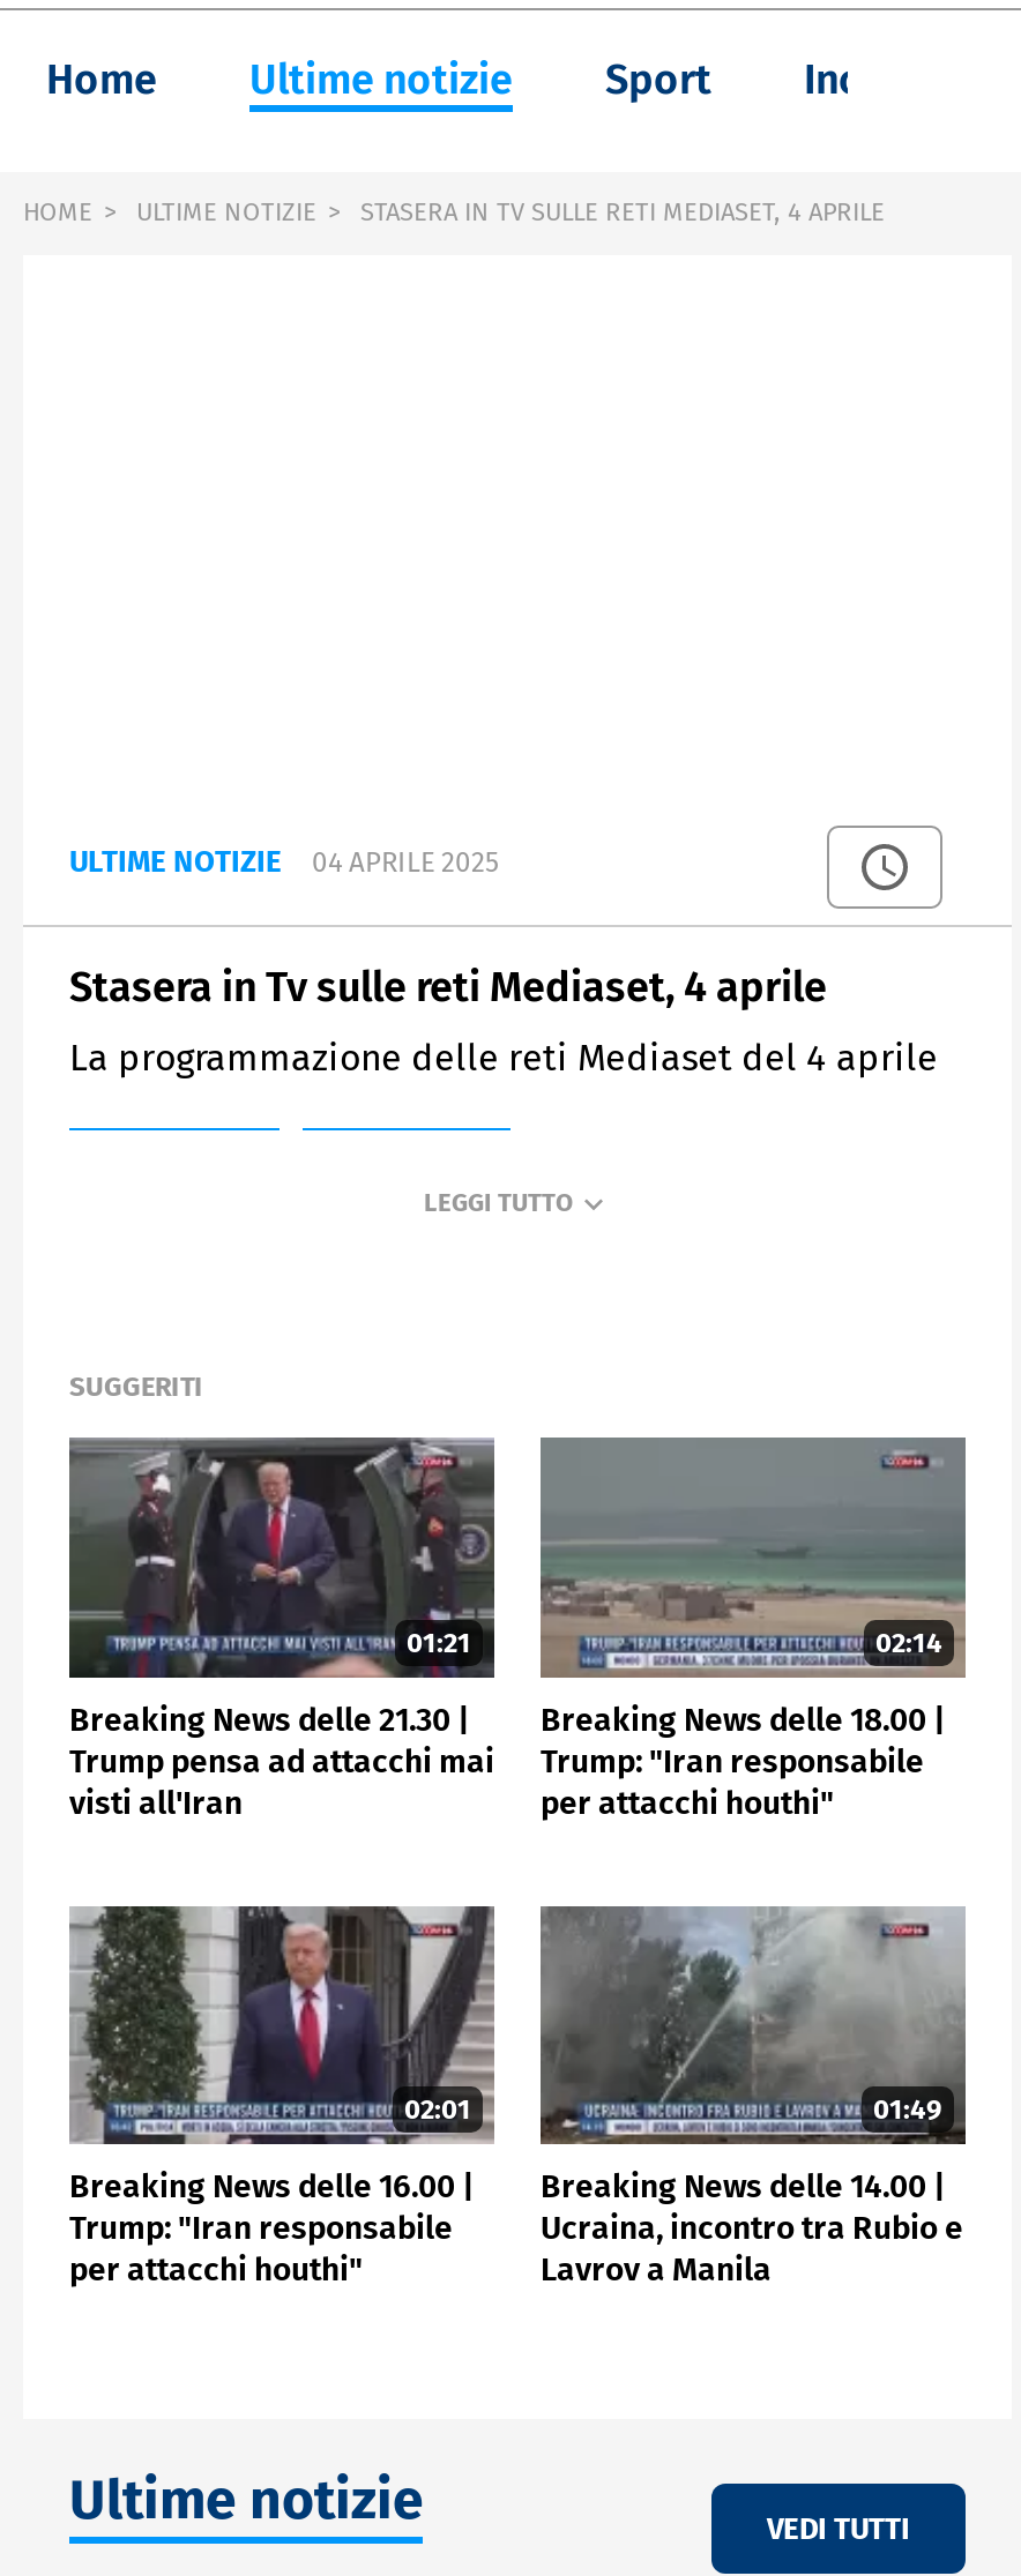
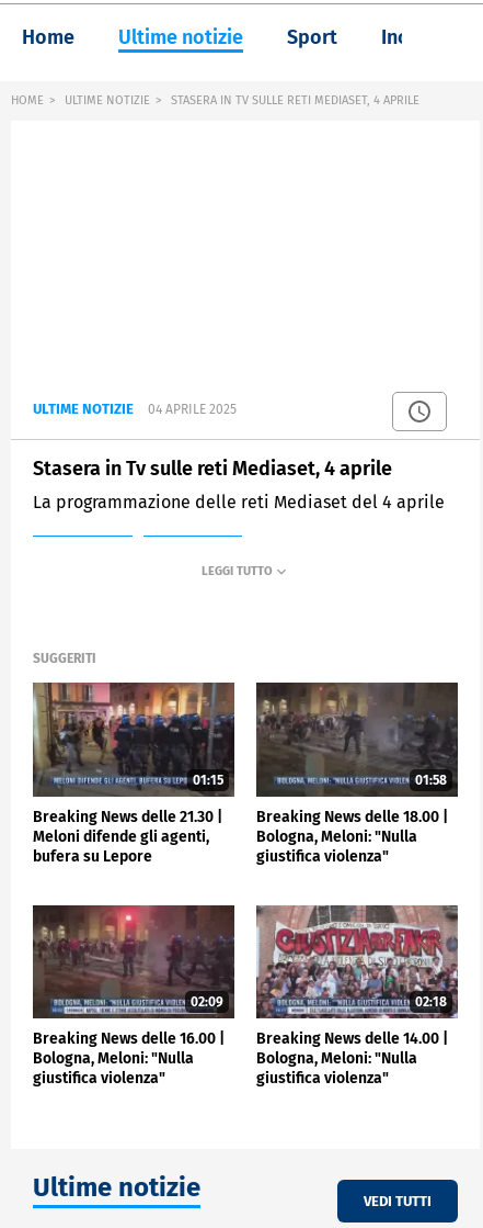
[69,1438,494,1678] [image] | 01:21 -> [33,681,234,797] [image] | 01:15
[538,1435,968,1680] [image] | 02:14 -> [255,681,459,798] [image] | 01:58
[69,1742,494,1823] Trump pensa ad attacchi mai | visti all'Iran -> [33,827,209,866] Meloni difende gli agenti, | bufera su Lepore
[541,1742,924,1823] Trump: "Iran responsabile | per attacchi houthi" -> [256,827,417,866] Bologna, Meloni: "Nulla | giustifica violenza"
[69,1904,497,2144] [image] | 02:01 -> [33,904,234,1018] [image] | 02:09
[541,1906,966,2146] [image] | 01:49 -> [256,905,458,1019] [image] | 02:18
[69,2210,453,2290] Trump: "Iran responsabile | per attacchi houthi" -> [33,1049,194,1088] Bologna, Meloni: "Nulla | giustifica violenza"
[541,2210,963,2290] Ucraina, incontro tra Rubio e | Lavrov a Manila -> [256,1049,417,1088] Bologna, Meloni: "Nulla | giustifica violenza"

